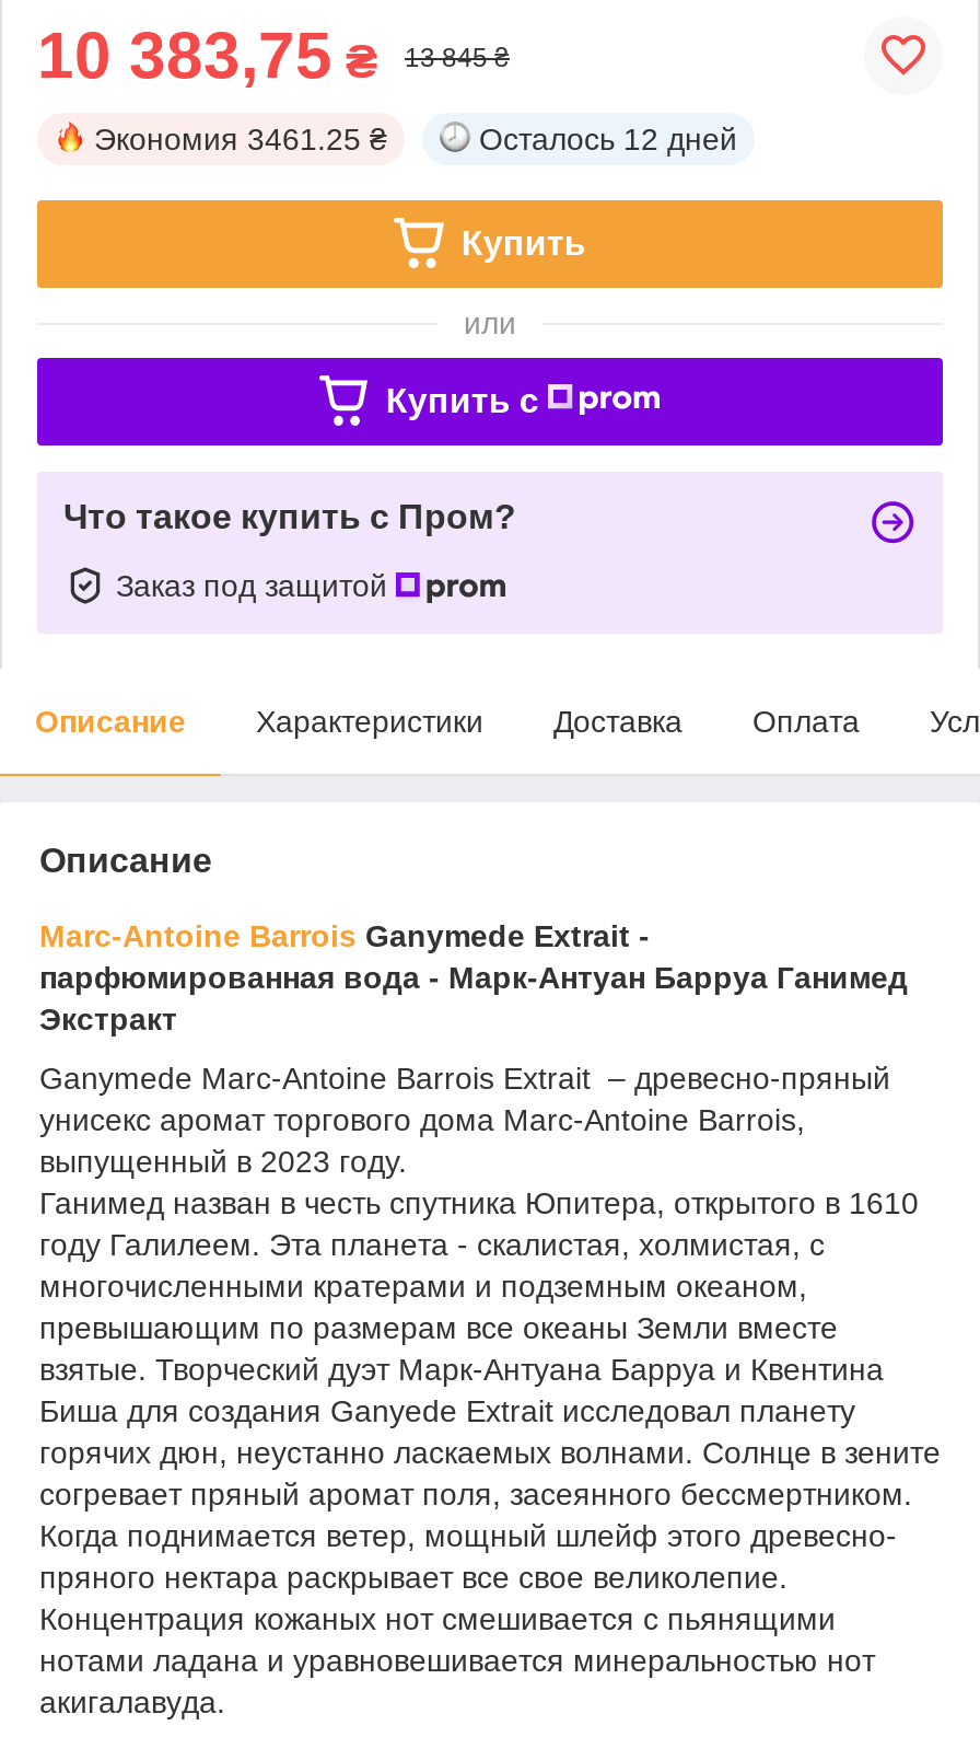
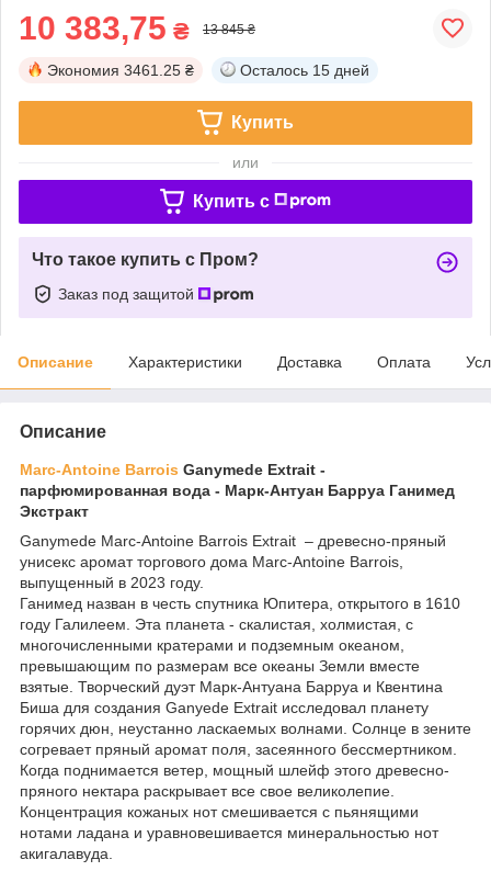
[479,121,737,156] Осталось 12 дней -> [240,61,369,79] Осталось 15 дней

